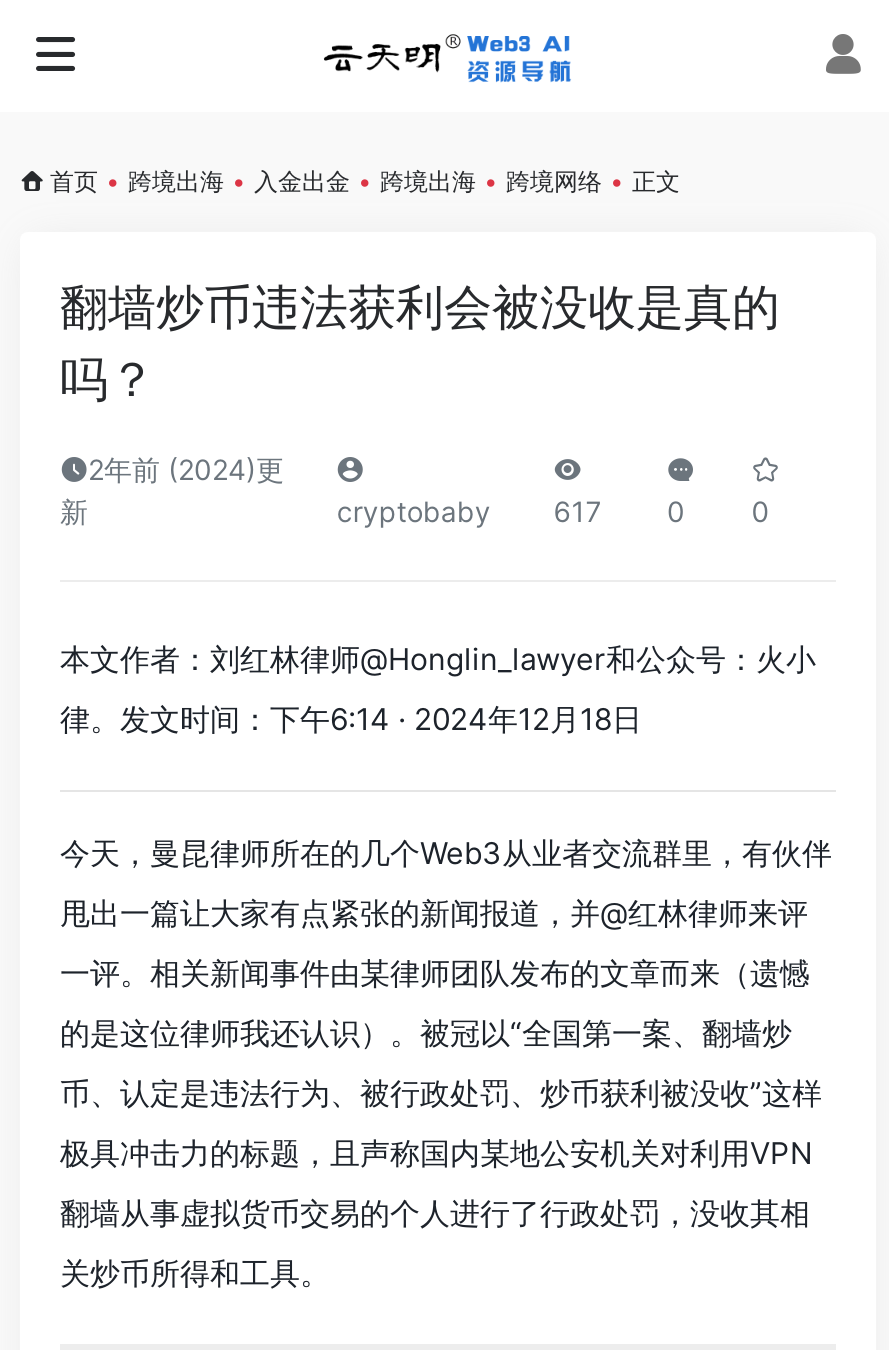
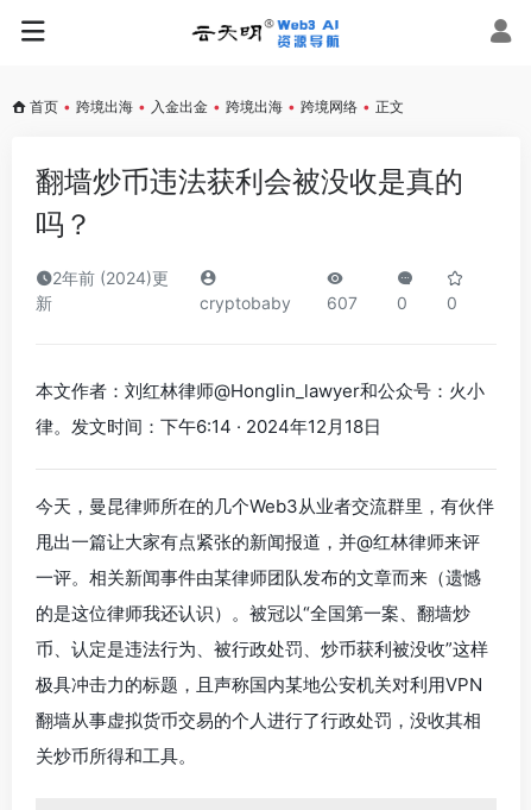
[337,494,770,528] cryptobaby 617 0 0 -> [199,293,457,313] cryptobaby 607 0 0

